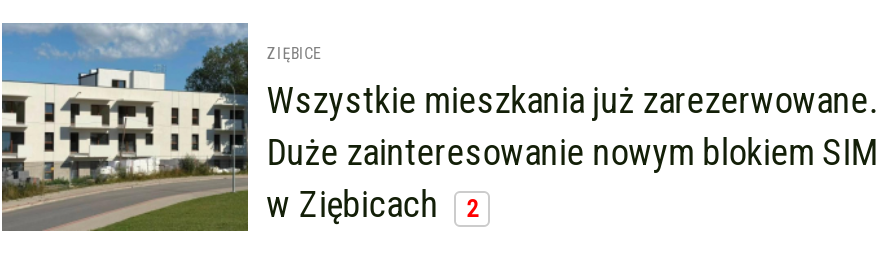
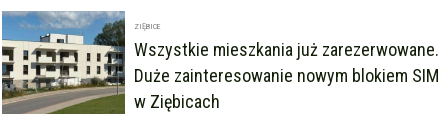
[466,196,478,224] 2 -> none

